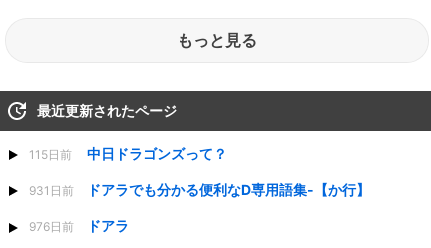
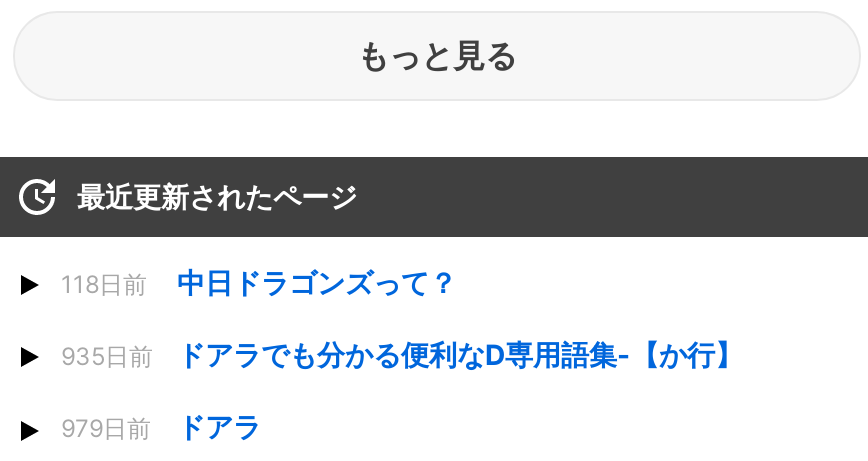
[29,145,227,162] 115日前 中日ドラゴンズって？ -> [61,265,457,299] 118日前 中日ドラゴンズって？
[29,181,370,198] 931日前 ドアラでも分かる便利なD専用語集-【か行】 -> [61,337,743,371] 935日前 ドアラでも分かる便利なD専用語集-【か行】
[29,217,129,234] 976日前 ドアラ -> [61,410,261,444] 979日前 ドアラ

